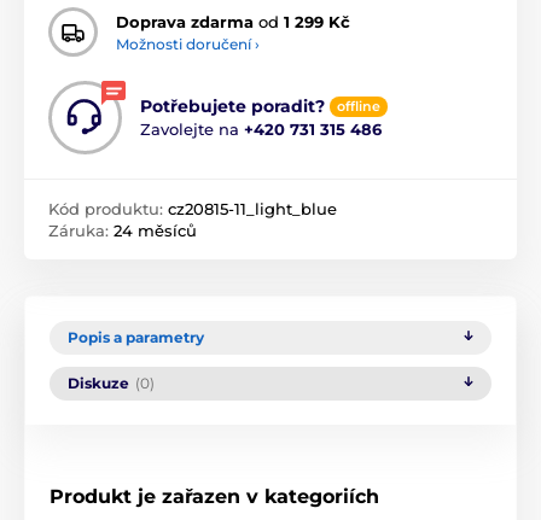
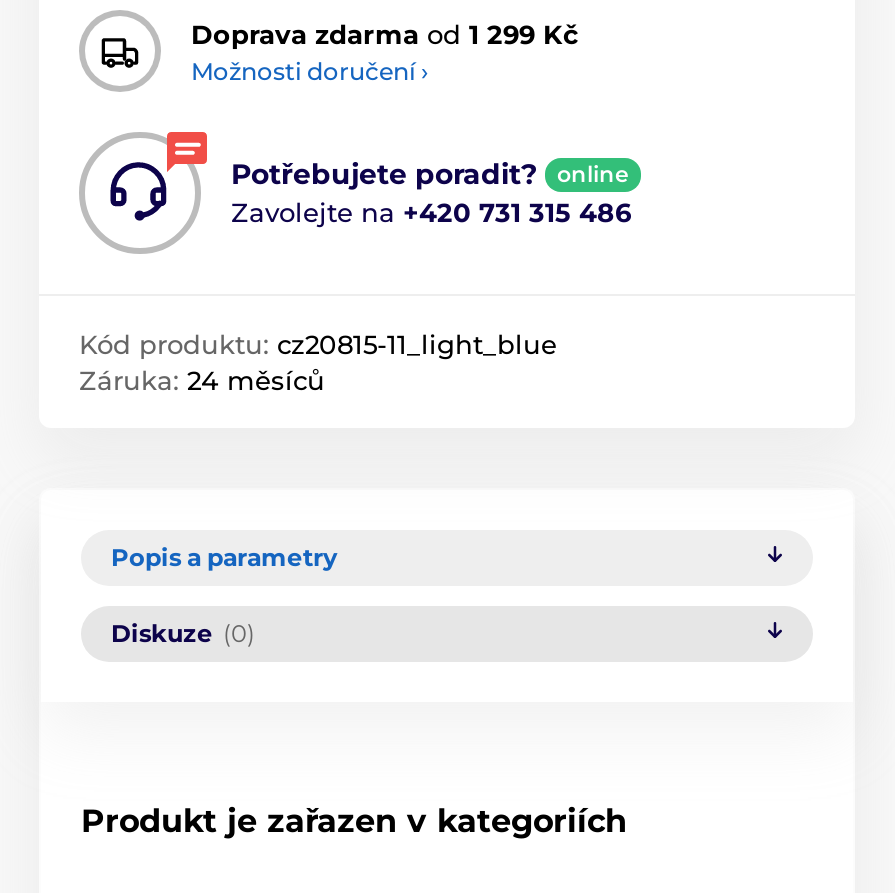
[337,98,380,115] offline -> [557,160,629,188] online

